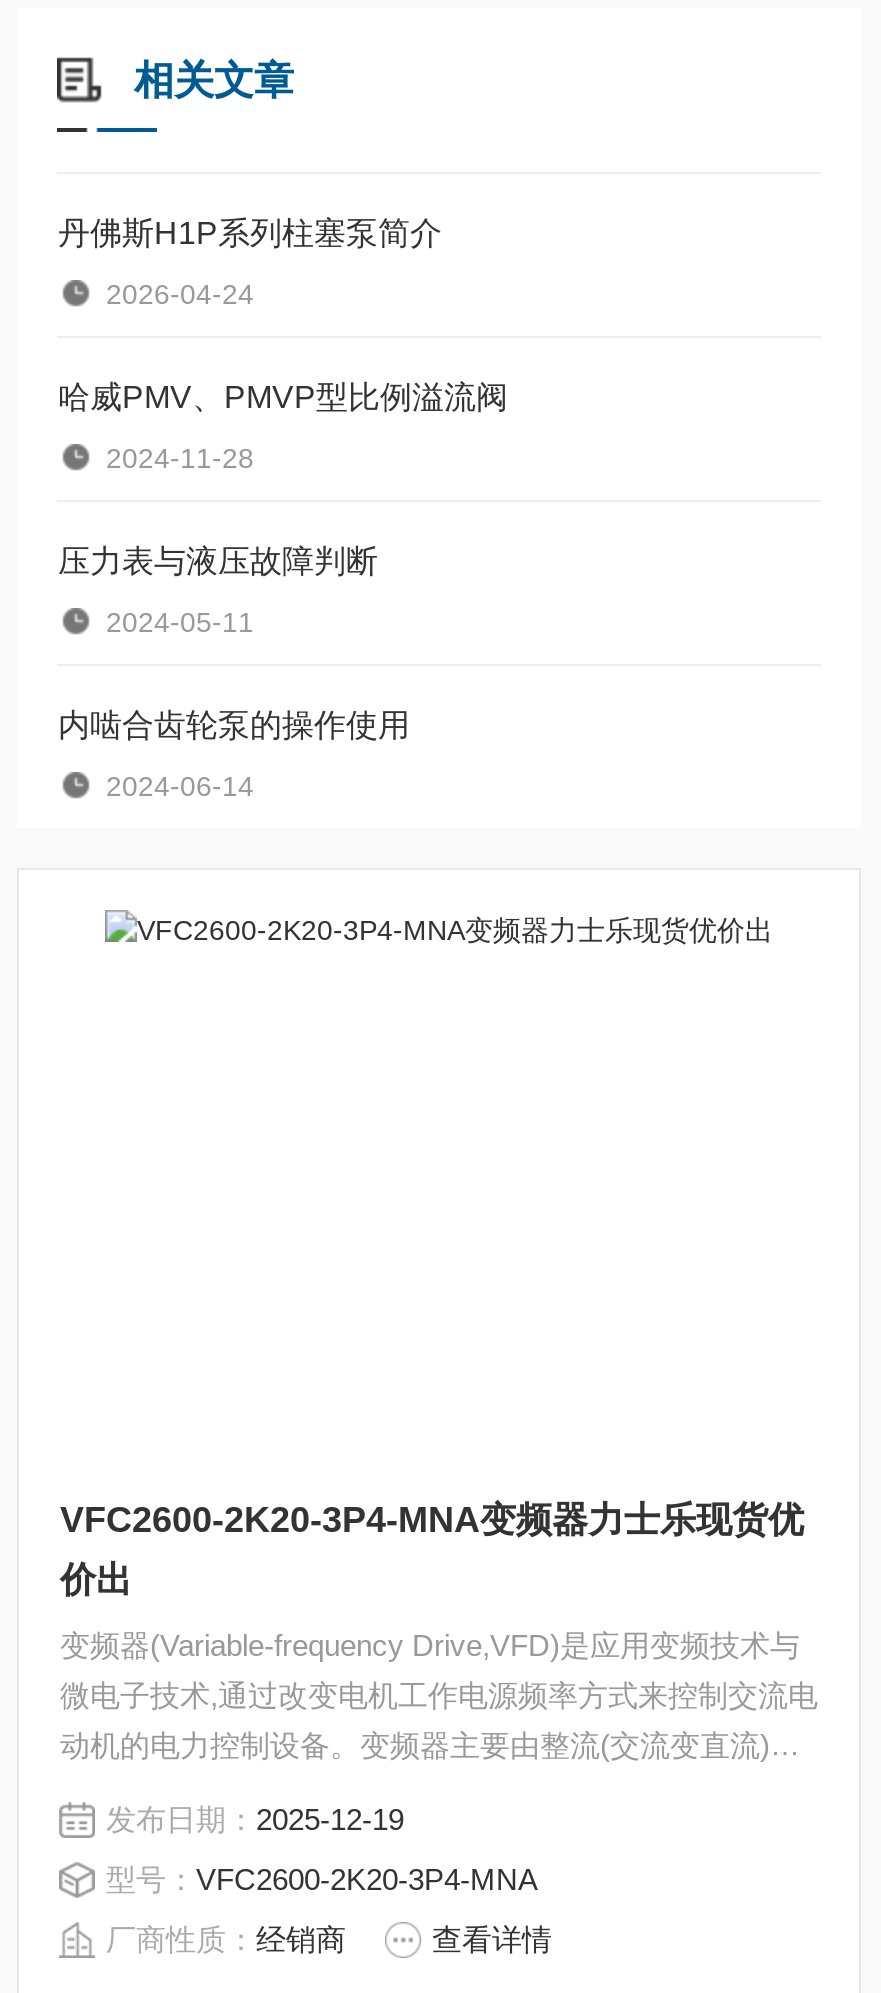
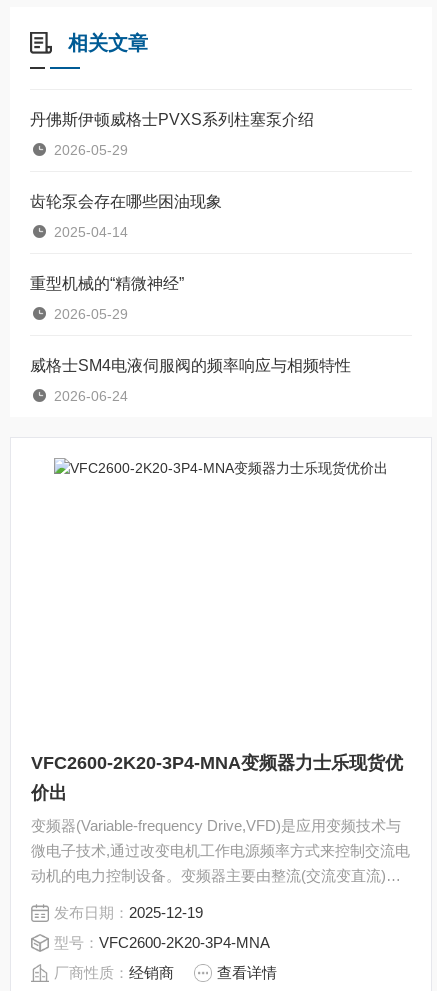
[58,215,442,249] 丹佛斯H1P系列柱塞泵简介 -> [30,110,314,127] 丹佛斯伊顿威格士PVXS系列柱塞泵介绍
[106,277,254,309] 2026-04-24 -> [54,141,128,157] 2026-05-29
[58,379,508,413] 哈威PMV、PMVP型比例溢流阀 -> [30,192,222,209] 齿轮泵会存在哪些困油现象
[106,441,254,473] 2024-11-28 -> [54,223,128,239] 2025-04-14
[58,543,378,577] 压力表与液压故障判断 -> [30,274,184,291] 重型机械的“精微神经”
[106,605,254,637] 2024-05-11 -> [54,305,128,321] 2026-05-29
[58,707,410,741] 内啮合齿轮泵的操作使用 -> [30,356,351,373] 威格士SM4电液伺服阀的频率响应与相频特性
[106,769,254,801] 2024-06-14 -> [54,387,128,403] 2026-06-24

